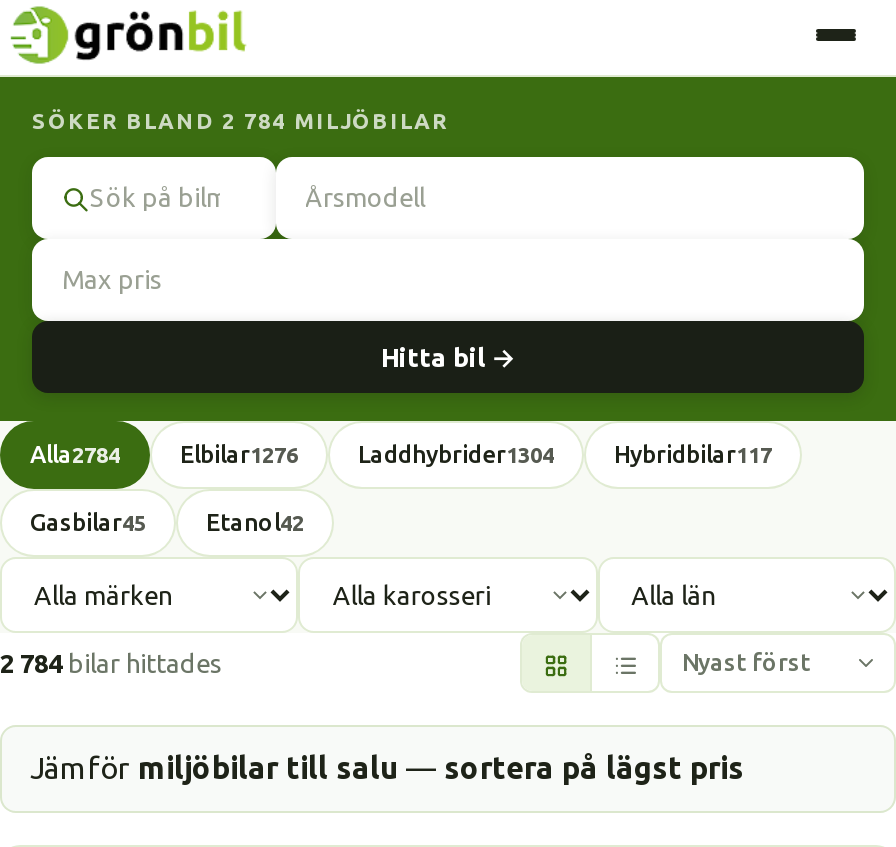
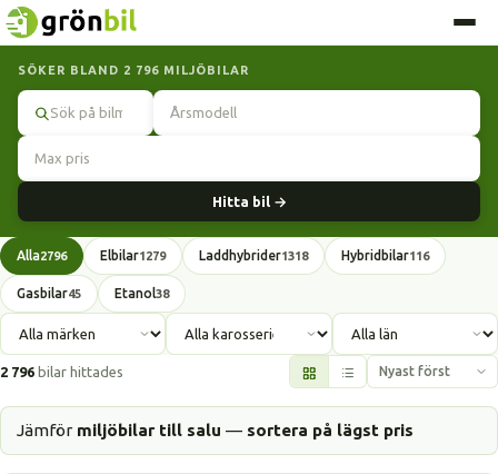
[32,109,448,133] SÖKER BLAND 2 784 MILJÖBILAR -> [18,63,249,77] SÖKER BLAND 2 796 MILJÖBILAR
[30,441,120,467] Alla2784 -> [17,248,67,263] Alla2796
[180,441,298,467] Elbilar1276 -> [100,248,166,263] Elbilar1279
[358,441,554,467] Laddhybrider1304 -> [199,248,308,263] Laddhybrider1318
[614,441,772,467] Hybridbilar117 -> [341,248,429,263] Hybridbilar116
[206,509,304,535] Etanol 42 -> [114,286,169,300] Etanol 38
[0,648,222,676] 2 784 bilar hittades -> [0,363,123,379] 2 796 bilar hittades

